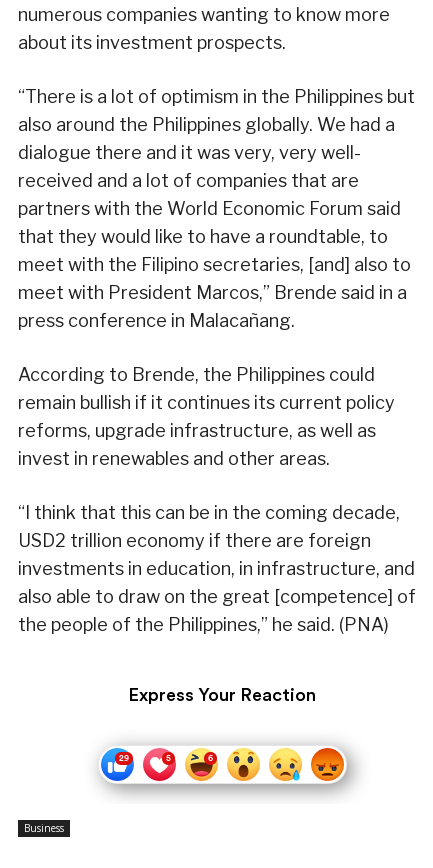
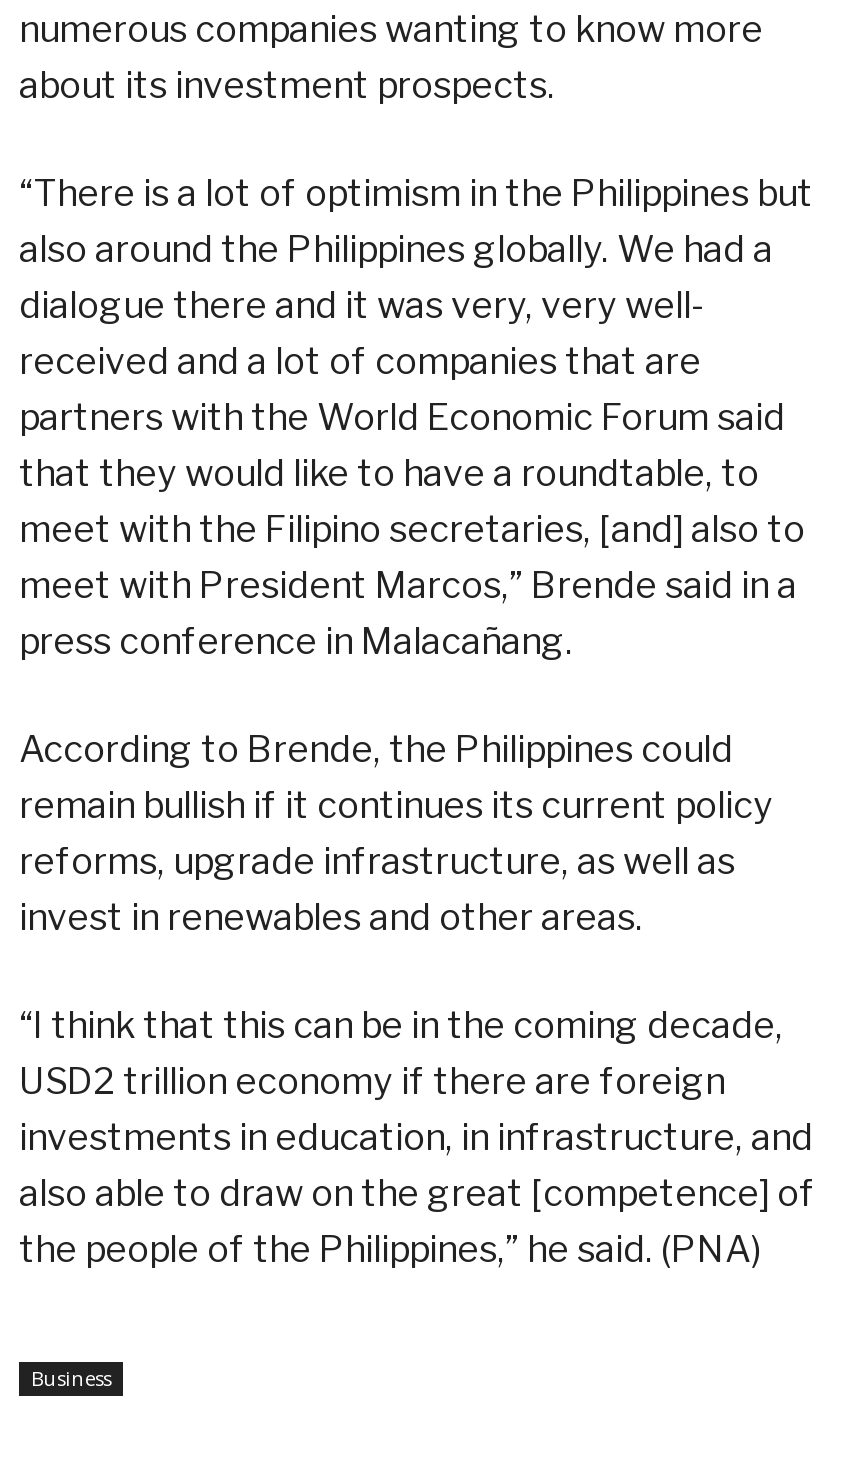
[128,686,316,704] Express Your Reaction -> none
[97,743,358,798] [image] -> none

